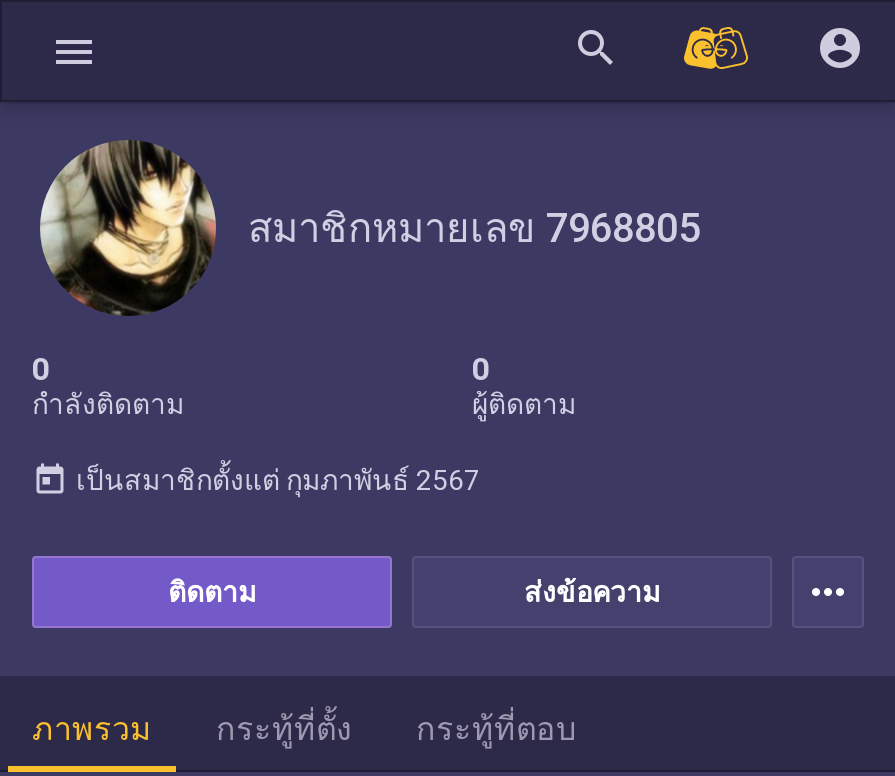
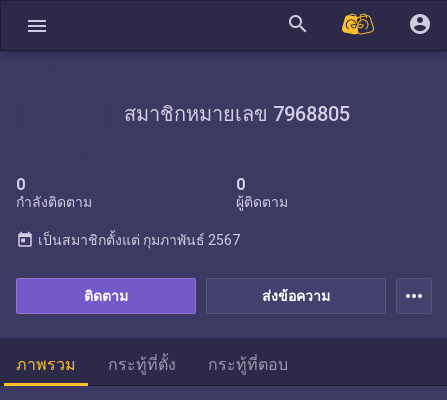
[38,140,218,318] [image] -> none

